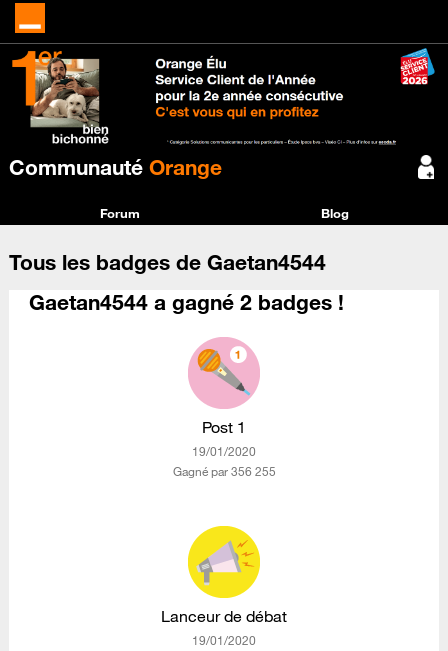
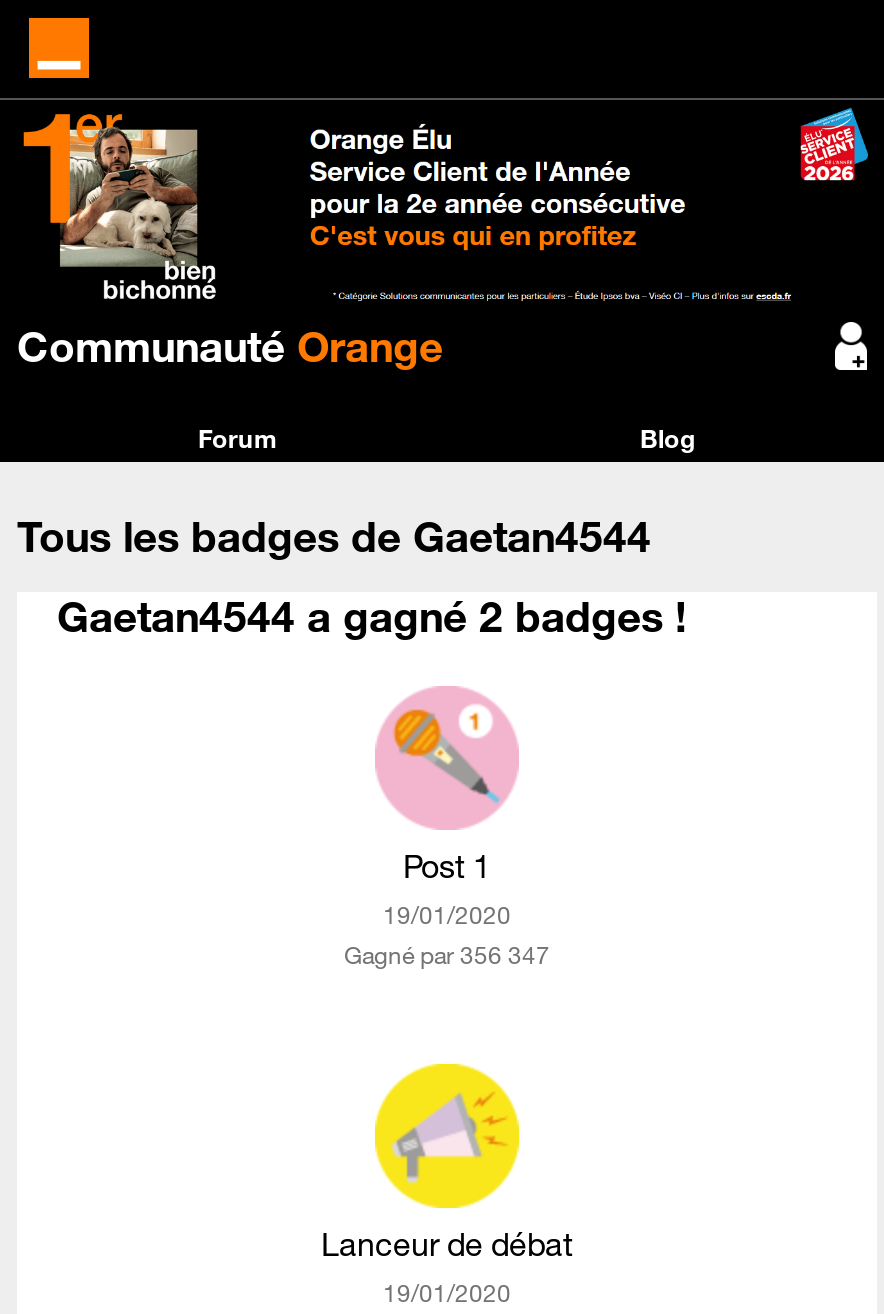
[172,463,275,479] Gagné par 356 255 -> [344,938,550,970] Gagné par 356 347

